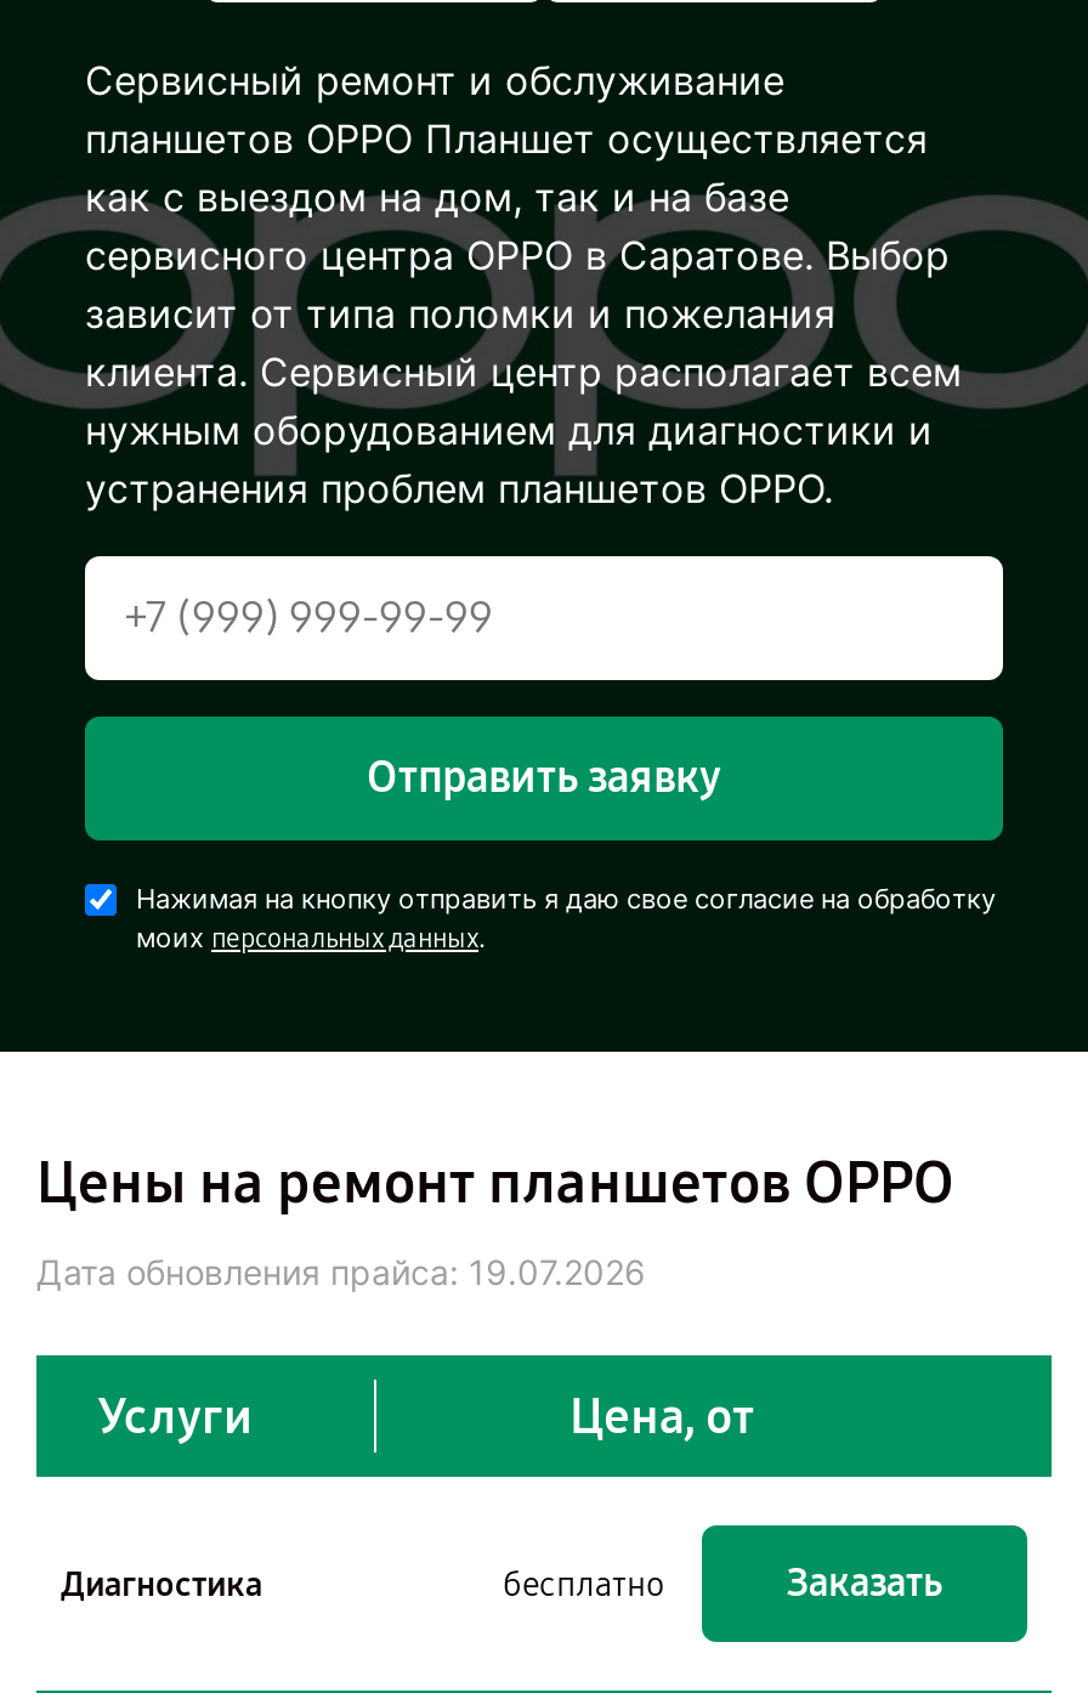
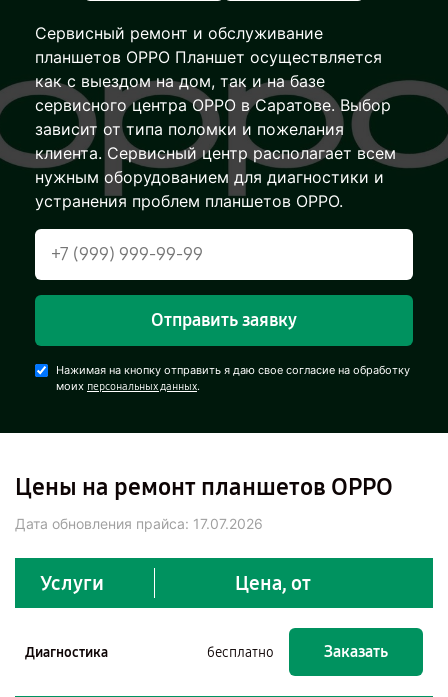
[36,1251,646,1292] Дата обновления прайса: 19.07.2026 -> [15,515,263,532] Дата обновления прайса: 17.07.2026

